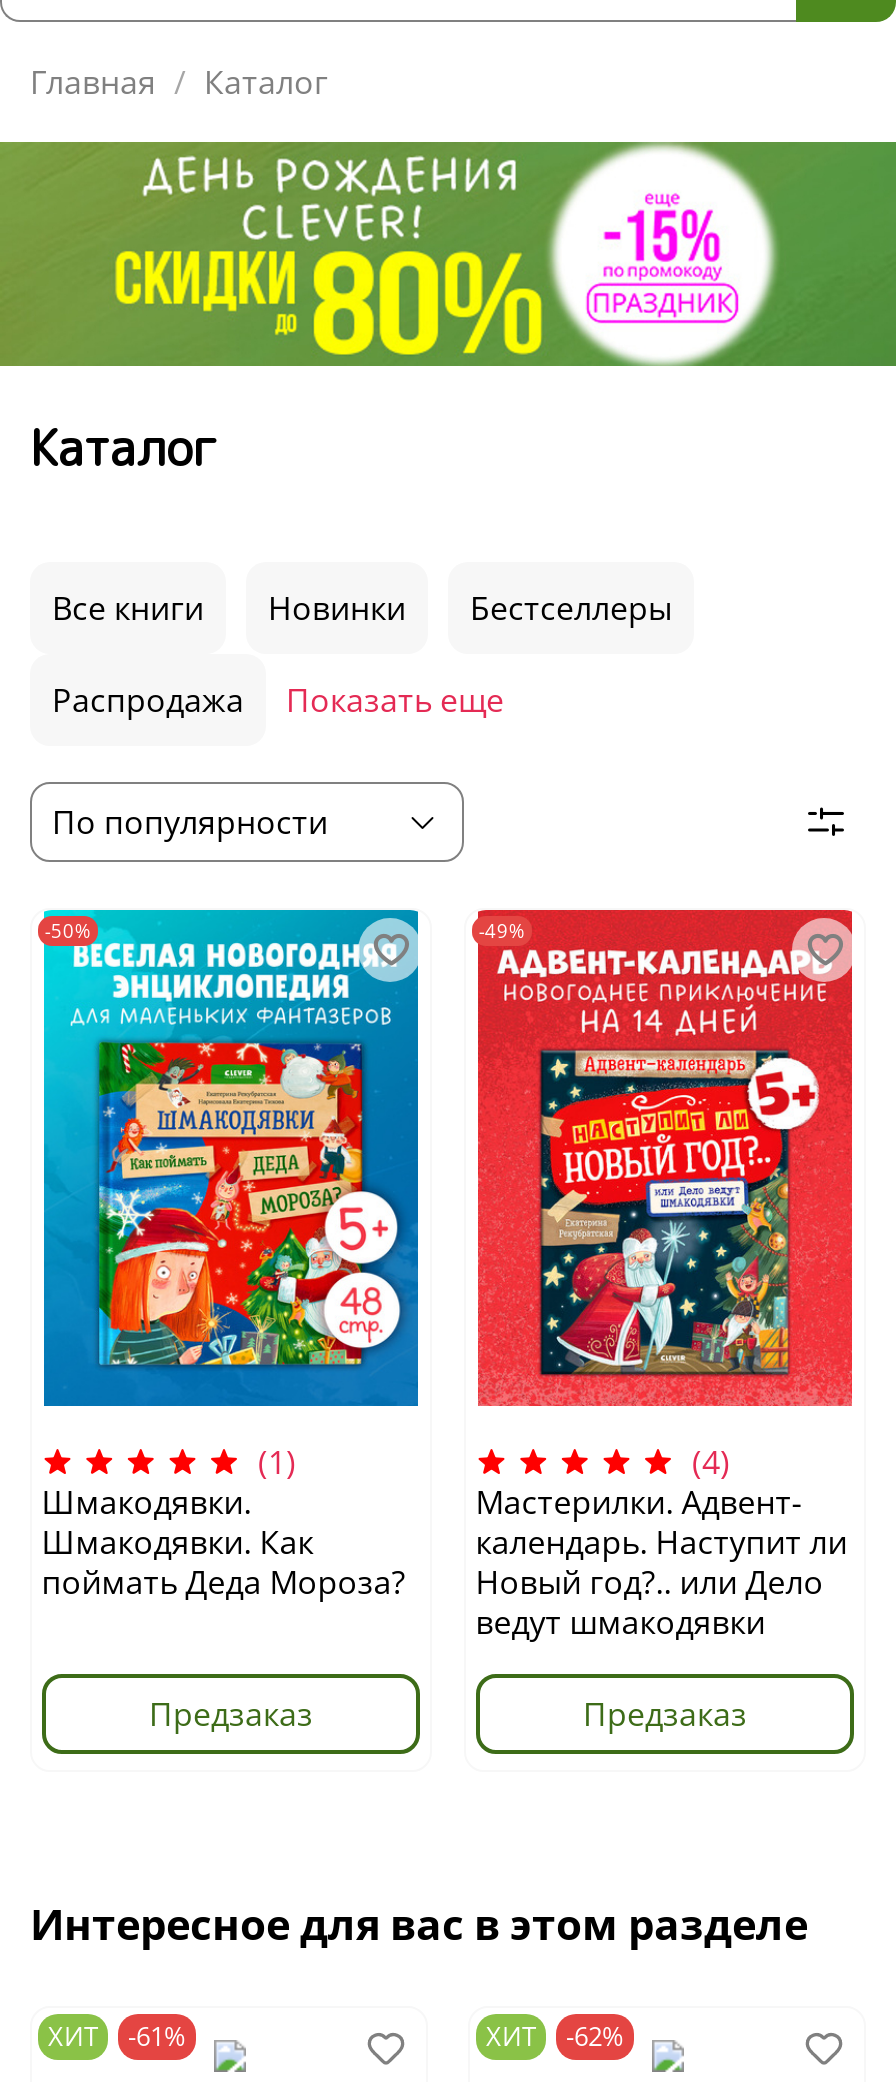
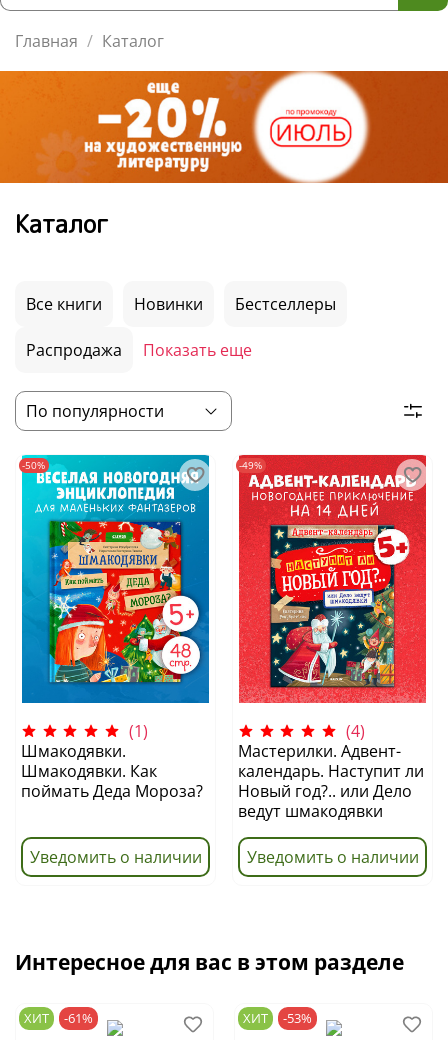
[6,140,890,368] [image] -> [3,70,445,184] [image]
[149,1692,313,1736] Предзаказ -> [29,846,201,868] Уведомить о наличии
[583,1692,747,1736] Предзаказ -> [246,846,418,868] Уведомить о наличии
[486,2018,624,2054] ХИТ -62% -> [243,1009,312,1027] ХИТ -53%

